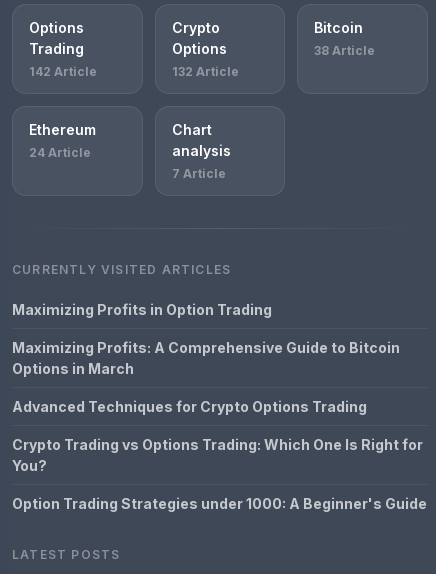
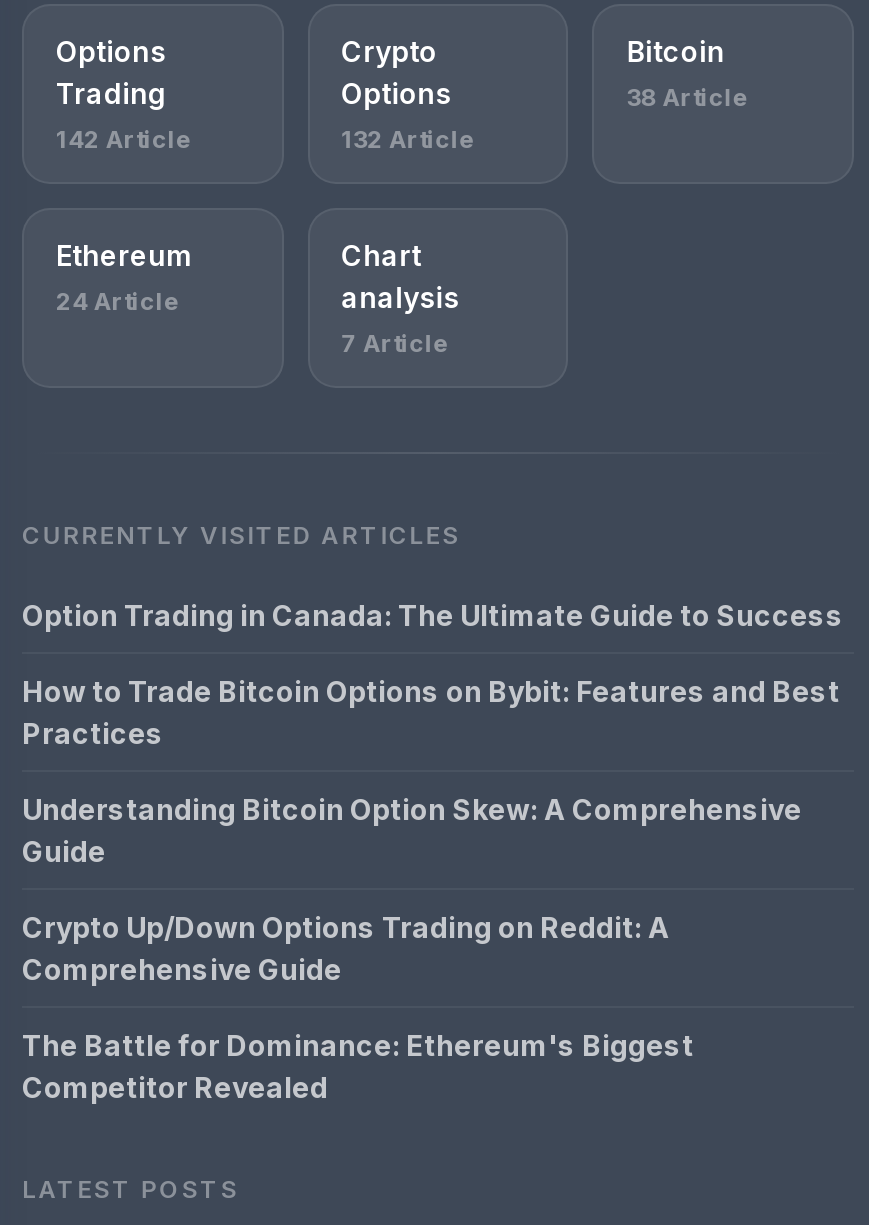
[12,301,272,318] Maximizing Profits in Option Trading -> [22,598,844,632] Option Trading in Canada: The Ultimate Guide to Success
[12,339,400,377] Maximizing Profits: A Comprehensive Guide to Bitcoin | Options in March -> [22,674,840,750] How to Trade Bitcoin Options on Bybit: Features and Best | Practices
[12,398,367,415] Advanced Techniques for Crypto Options Trading -> [22,792,802,868] Understanding Bitcoin Option Skew: A Comprehensive | Guide
[12,436,423,474] Crypto Trading vs Options Trading: Which One Is Right for | You? -> [22,910,670,986] Crypto Up/Down Options Trading on Reddit: A | Comprehensive Guide
[12,495,427,512] Option Trading Strategies under 1000: A Beginner's Guide -> [22,1028,694,1104] The Battle for Dominance: Ethereum's Biggest | Competitor Revealed

